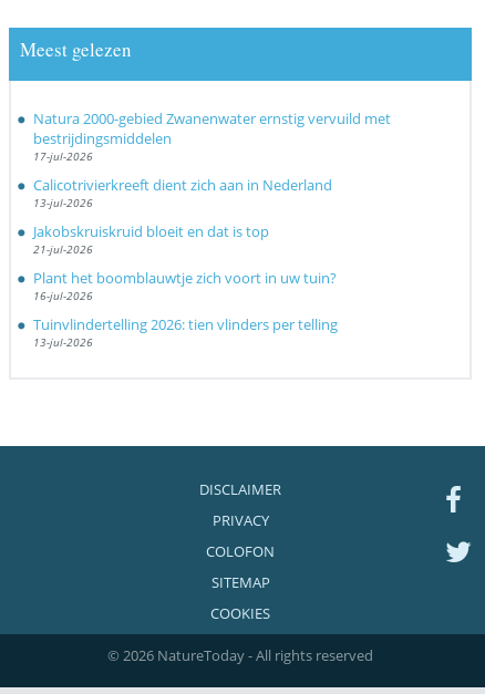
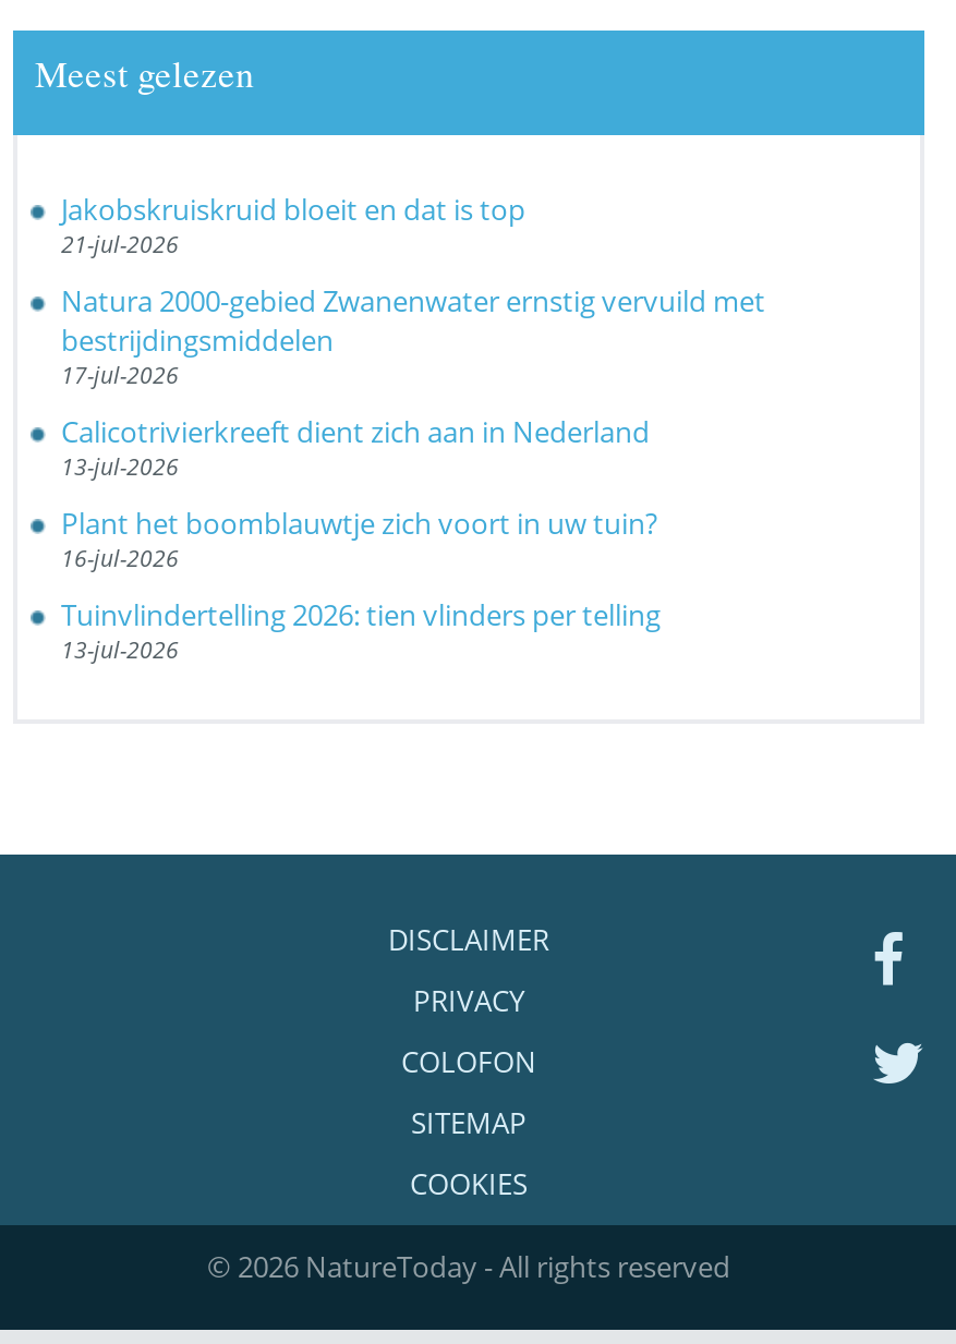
moved [33,109,391,211] -> [61,282,765,483]: Natura 2000-gebied Zwanenwater ernstig vervuild met | bestrijdingsmiddelen | 17-jul-2026 | Calicotrivierkreeft dient zich aan in Nederland | 13-jul-2026
moved [33,222,269,257] -> [61,191,525,260]: Jakobskruiskruid bloeit en dat is top | 21-jul-2026

